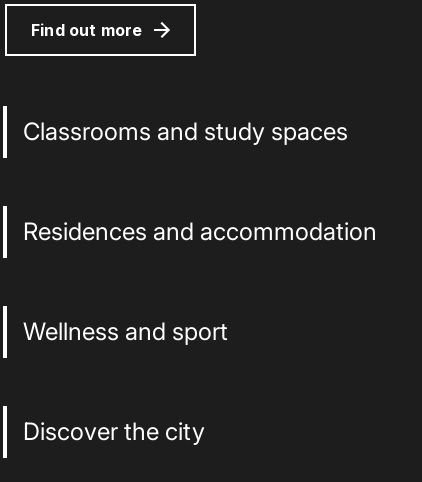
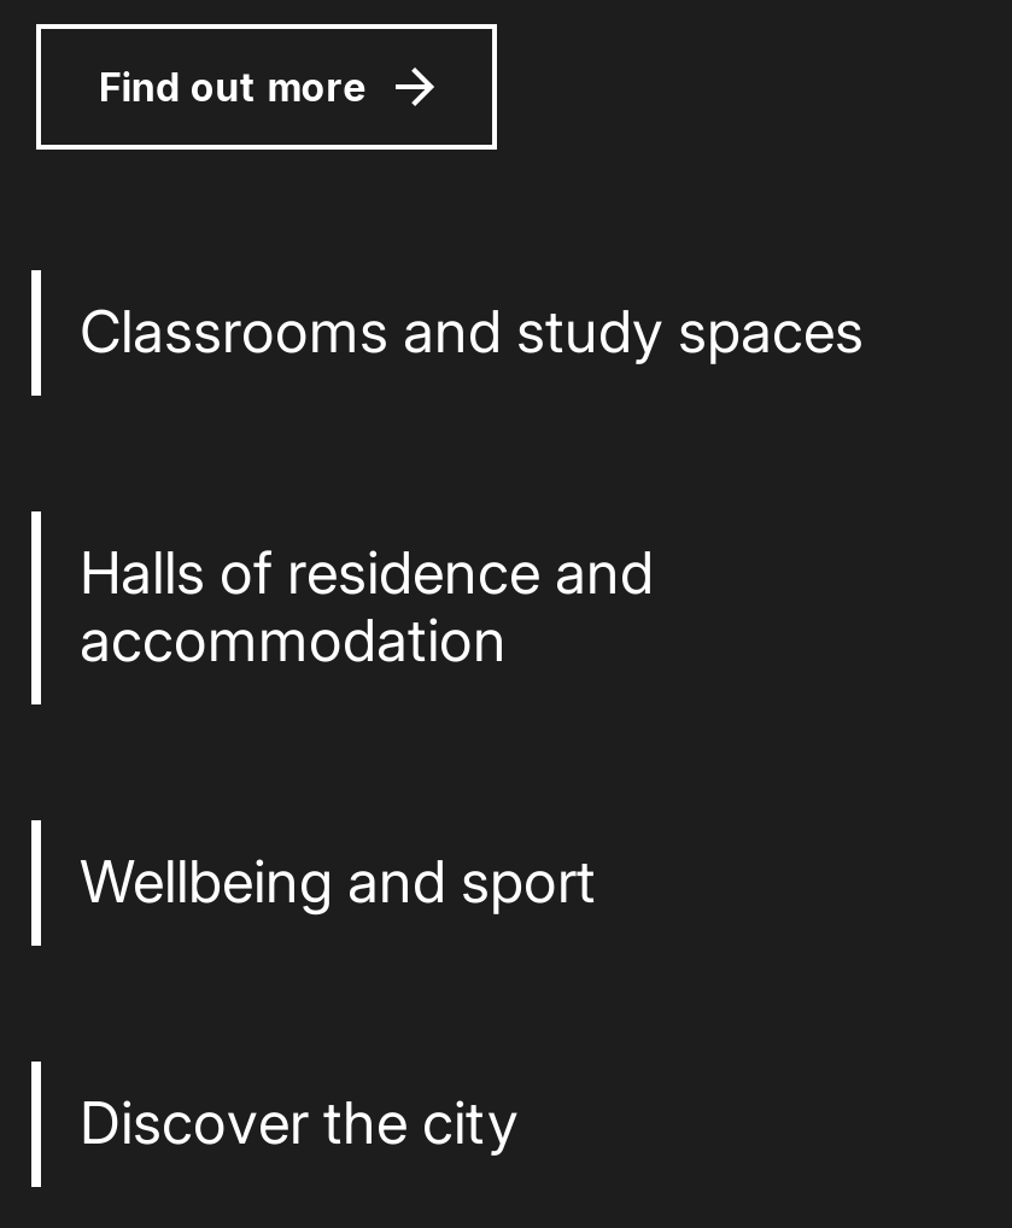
[23,217,377,246] Residences and accommodation -> [80,538,654,676] Halls of residence and | accommodation
[23,317,228,346] Wellness and sport -> [80,847,596,917] Wellbeing and sport

